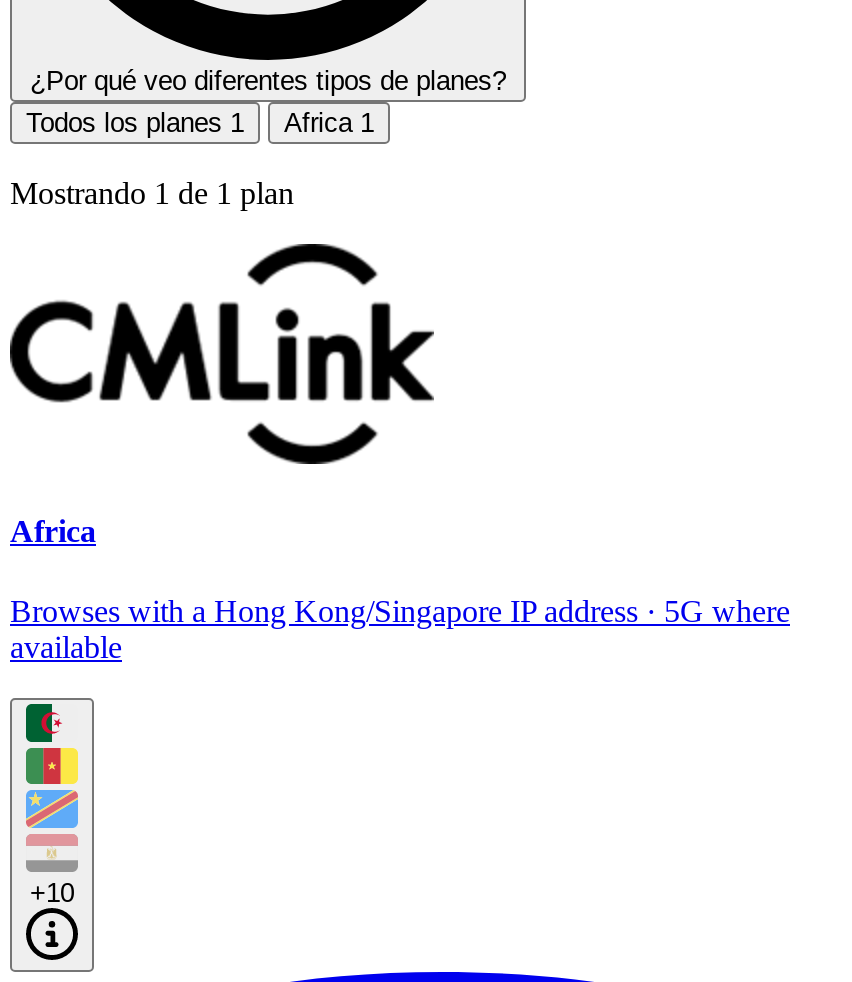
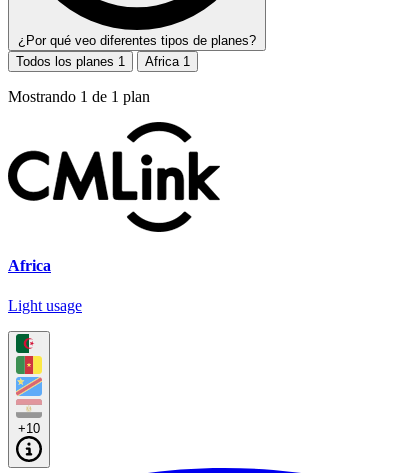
[10,593,790,663] Browses with a Hong Kong/Singapore IP address · 5G where | available -> [8,297,82,314] Light usage

